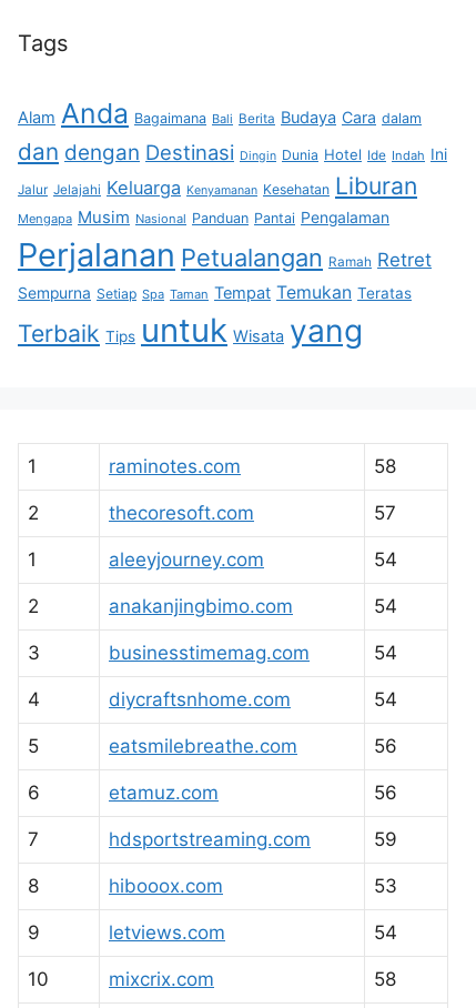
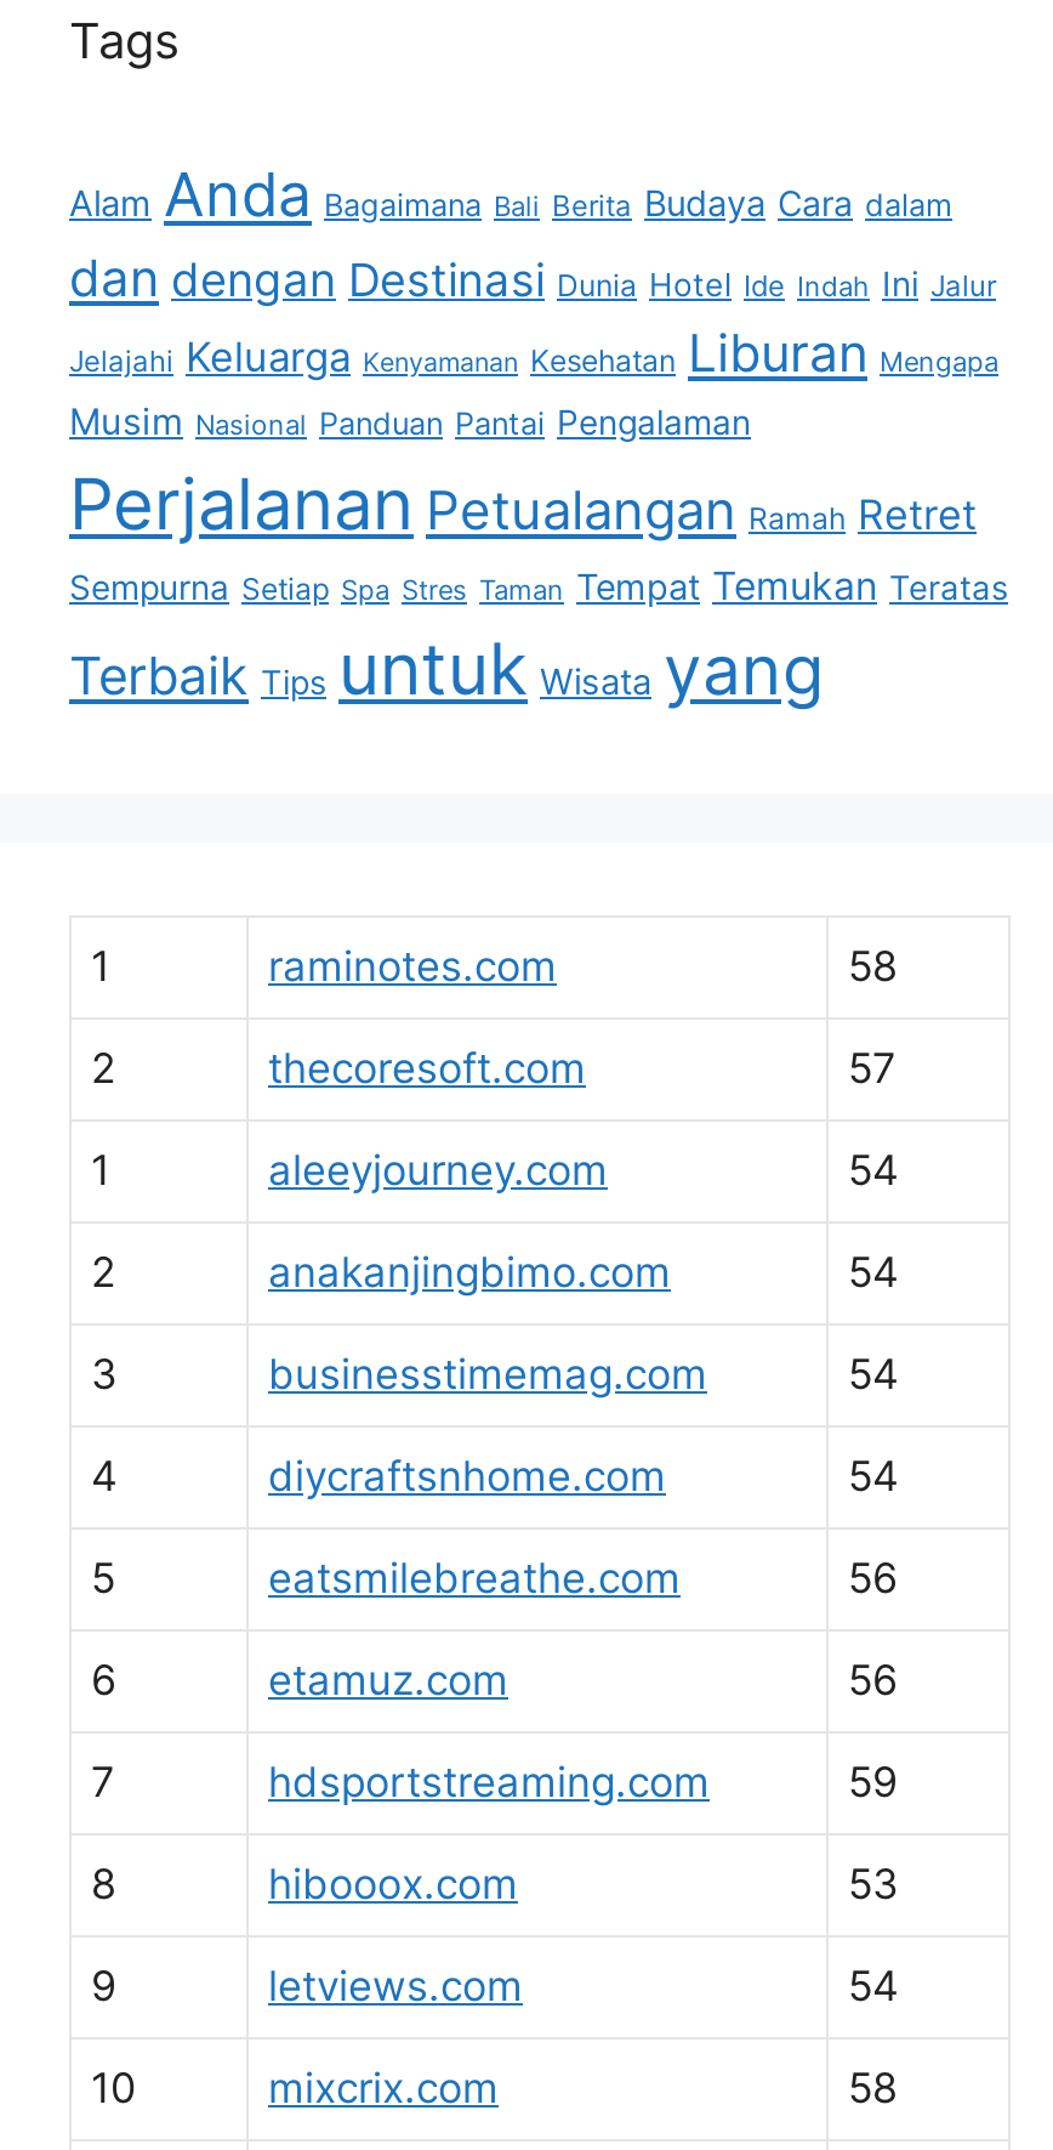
[18,138,447,228] dan dengan Destinasi Dingin Dunia Hotel Ide Indah Ini | Jalur Jelajahi Keluarga Kenyamanan Kesehatan Liburan | Mengapa Musim Nasional Panduan Pantai Pengalaman -> [69,249,998,445] dan dengan Destinasi Dunia Hotel Ide Indah Ini Jalur | Jelajahi Keluarga Kenyamanan Kesehatan Liburan Mengapa | Musim Nasional Panduan Pantai Pengalaman
[18,282,412,304] Sempurna Setiap Spa Taman Tempat Temukan Teratas -> [69,564,1008,610] Sempurna Setiap Spa Stres Taman Tempat Temukan Teratas

